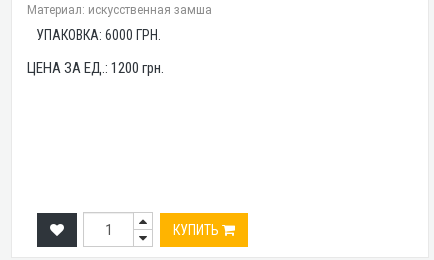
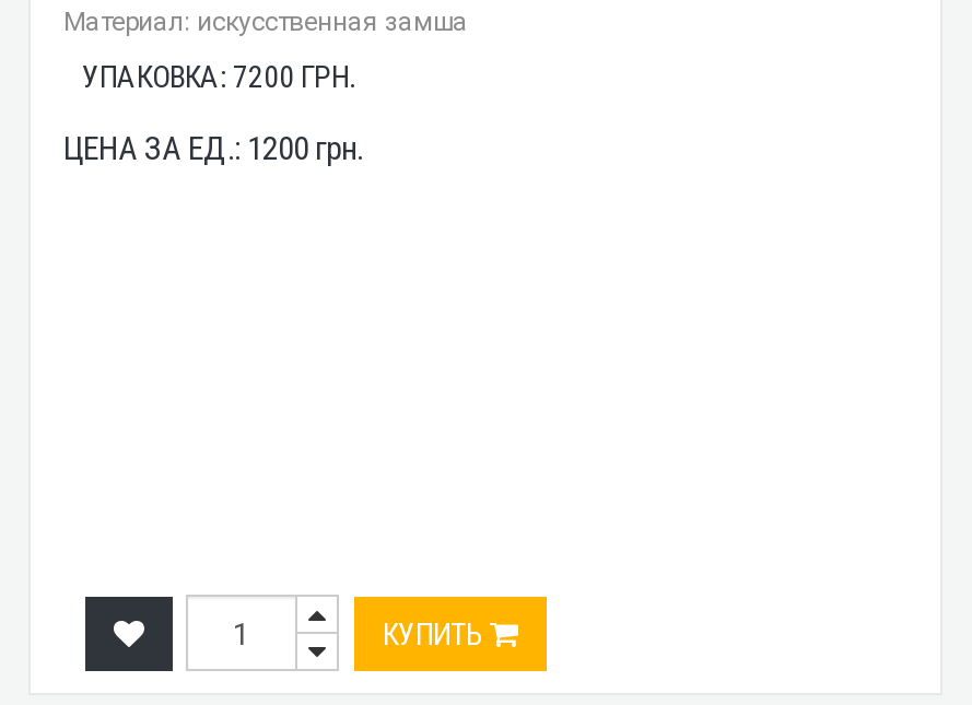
[35,27,160,43] УПАКОВКА: 6000 ГРН. -> [82,59,355,94] УПАКОВКА: 7200 ГРН.

